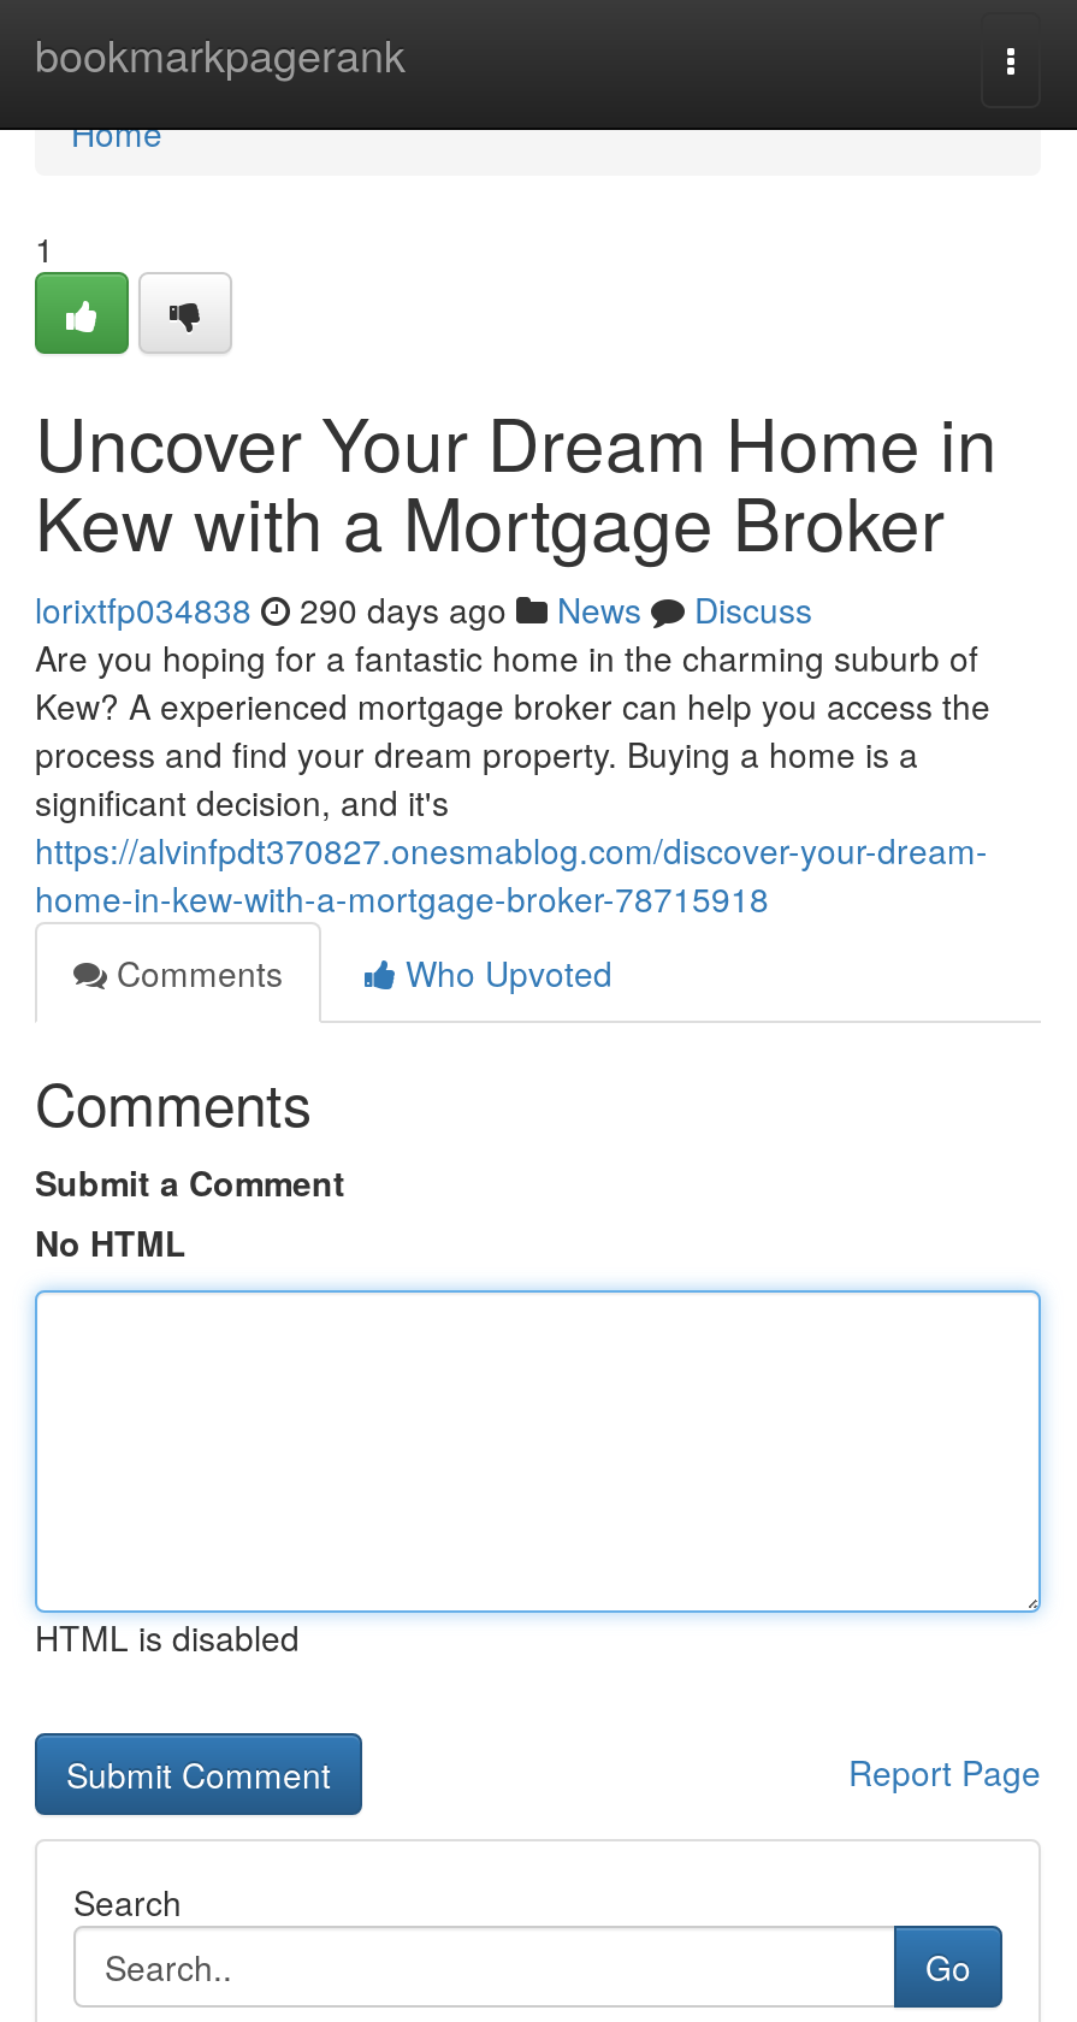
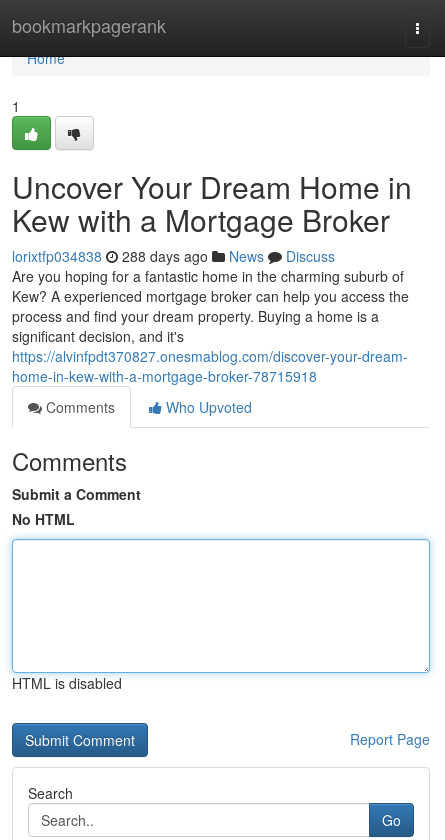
[35,585,812,633] lorixtfp034838 290 days ago News Discuss -> [12,246,335,266] lorixtfp034838 288 days ago News Discuss

